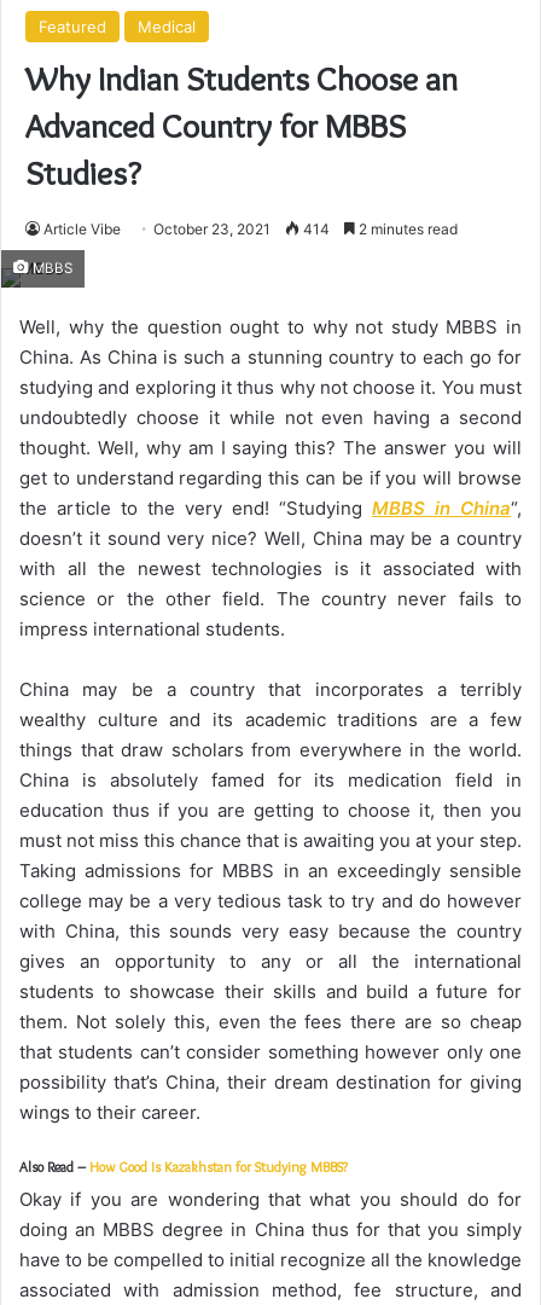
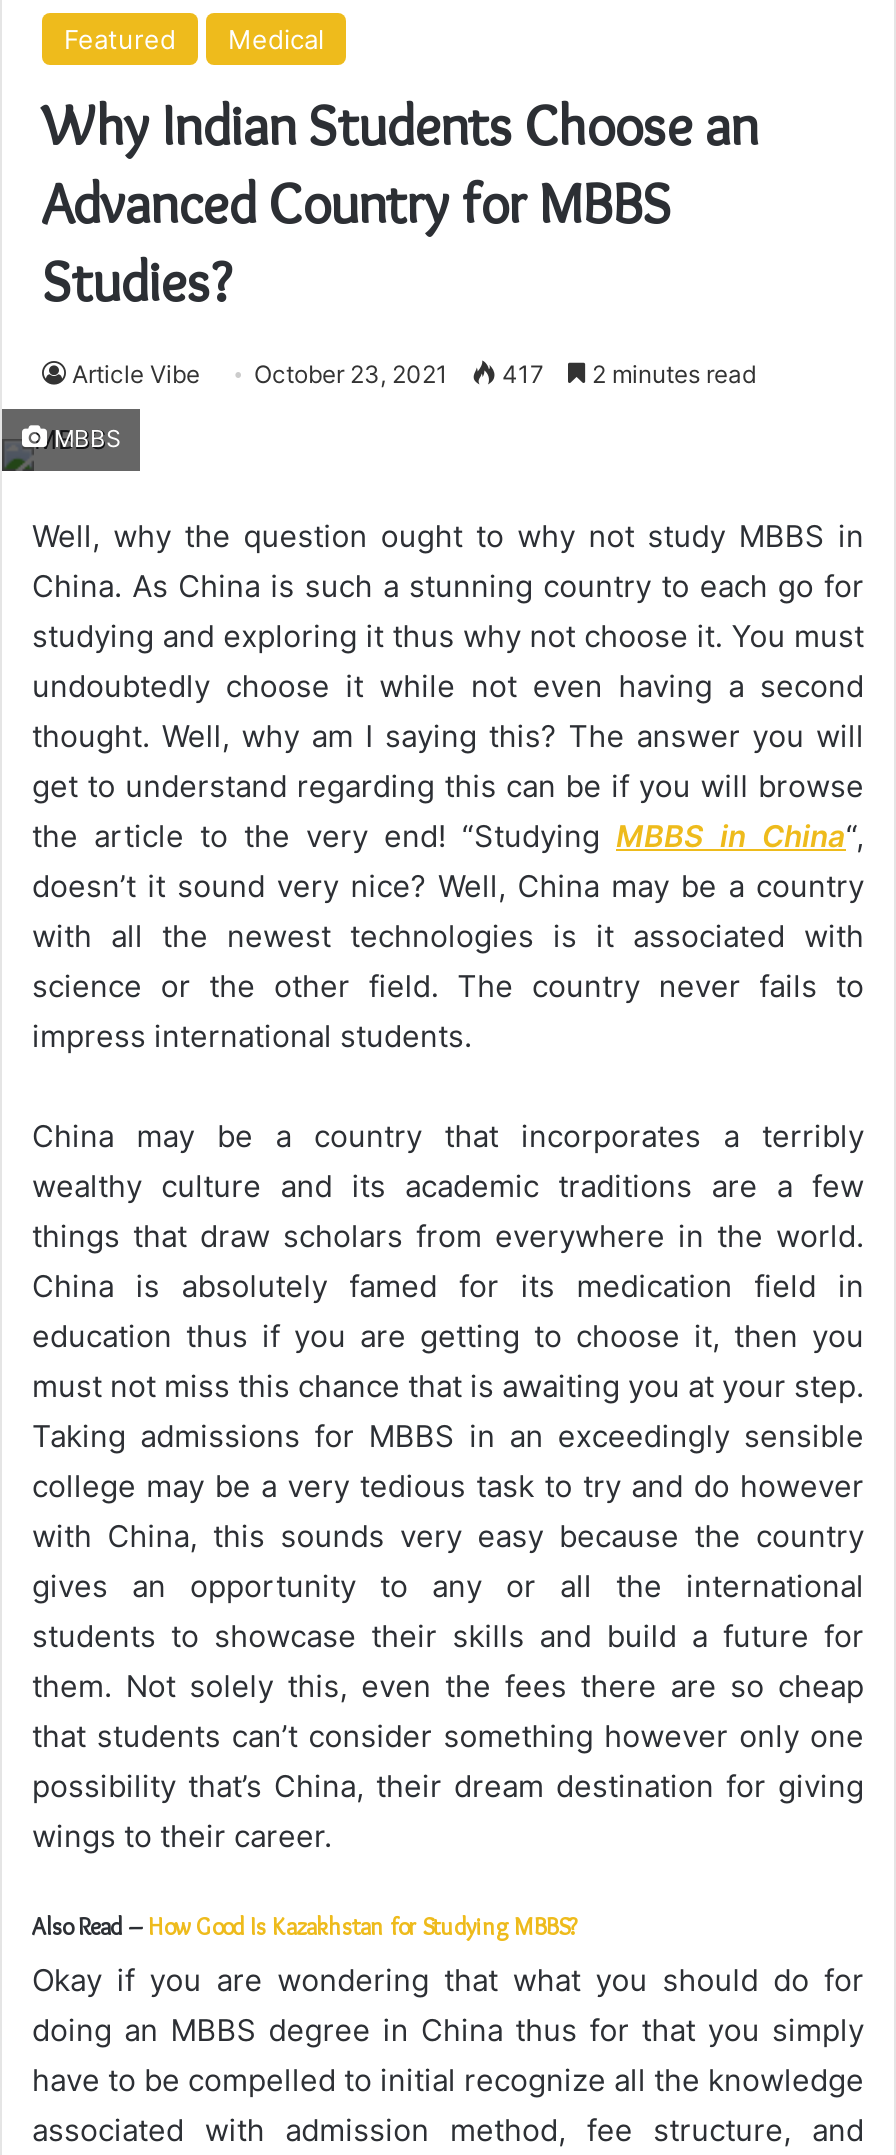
[43,220,458,238] Article Vibe October 23, 2021 414 2 minutes read -> [72,359,756,389] Article Vibe October 23, 2021 417 2 minutes read

